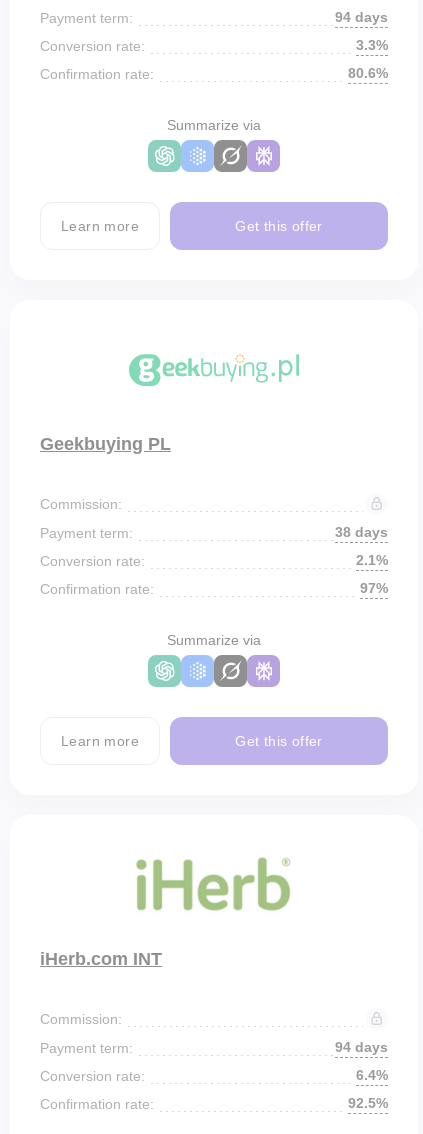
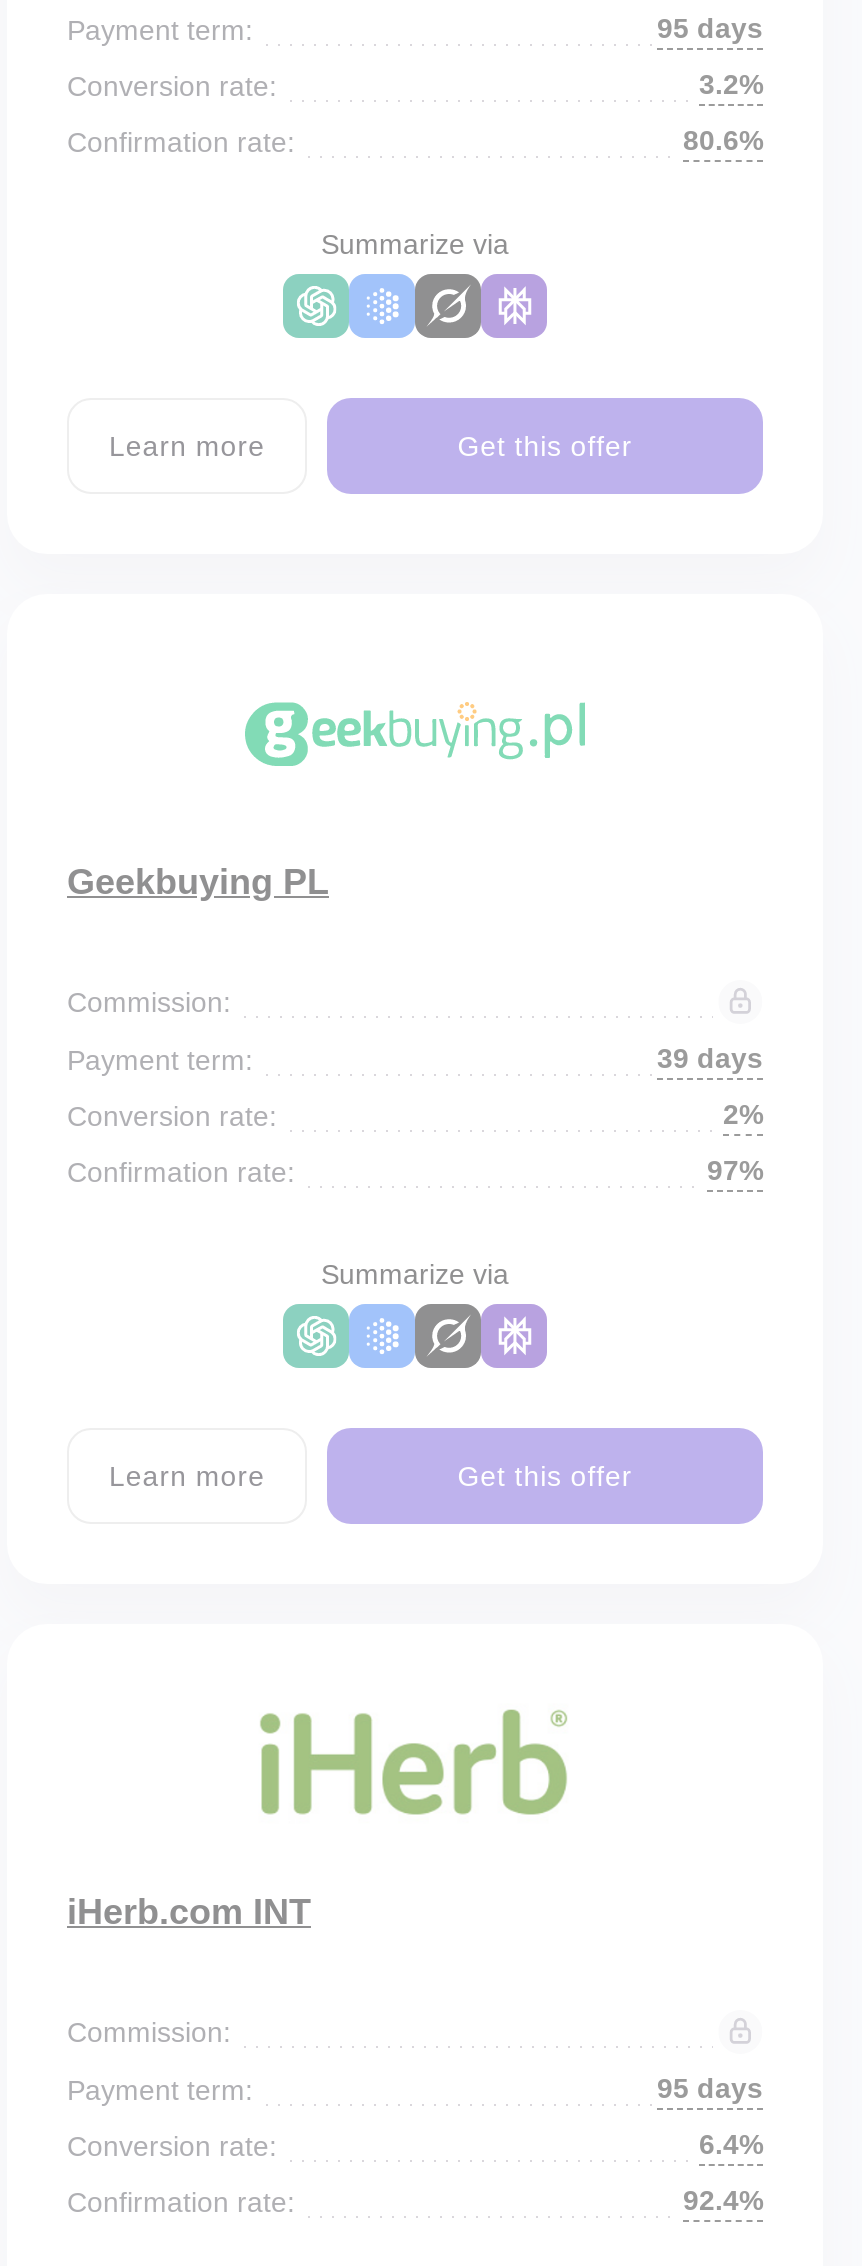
[335,9,388,25] 94 days -> [657,12,763,44] 95 days
[356,37,388,53] 3.3% -> [699,68,763,100] 3.2%
[335,524,388,540] 38 days -> [657,1042,763,1074] 39 days
[356,552,388,568] 2.1% -> [723,1098,763,1130] 2%
[335,1039,388,1055] 94 days -> [657,2072,763,2104] 95 days
[348,1095,388,1111] 92.5% -> [683,2184,763,2216] 92.4%

